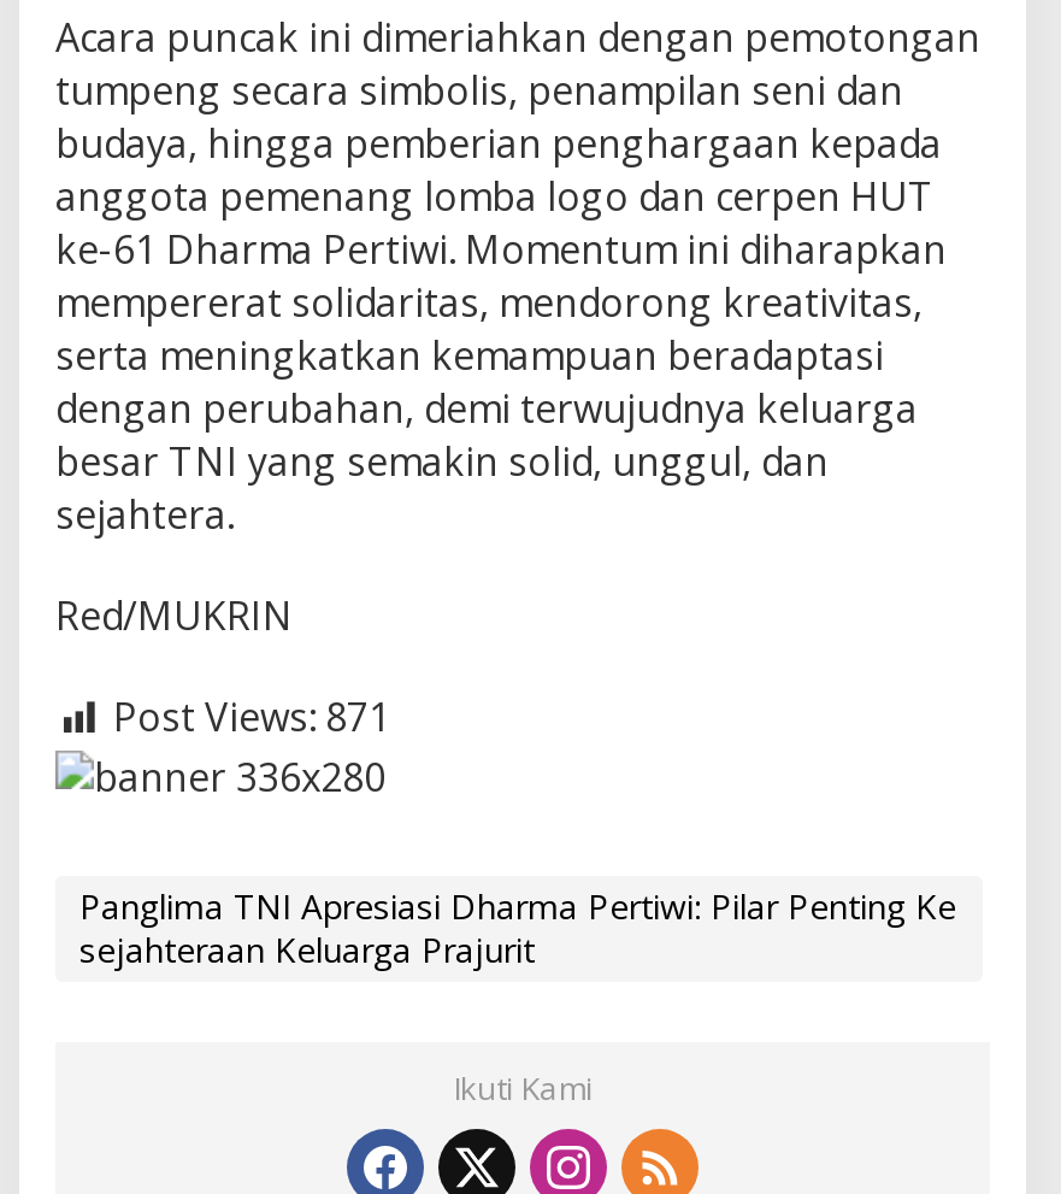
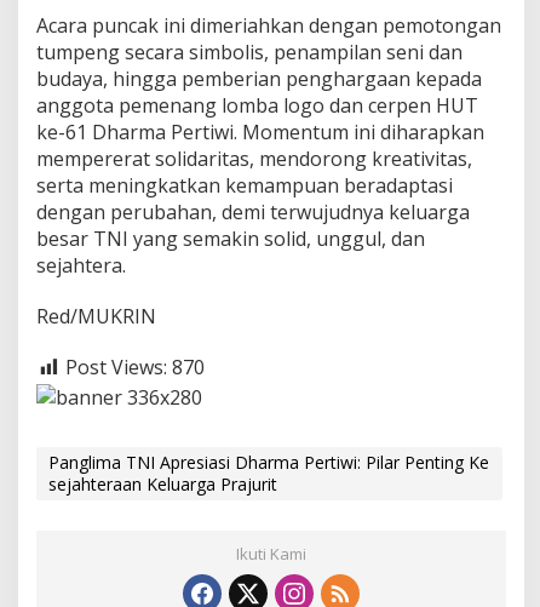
[113,691,390,744] Post Views: 871 -> [65,354,205,381] Post Views: 870

